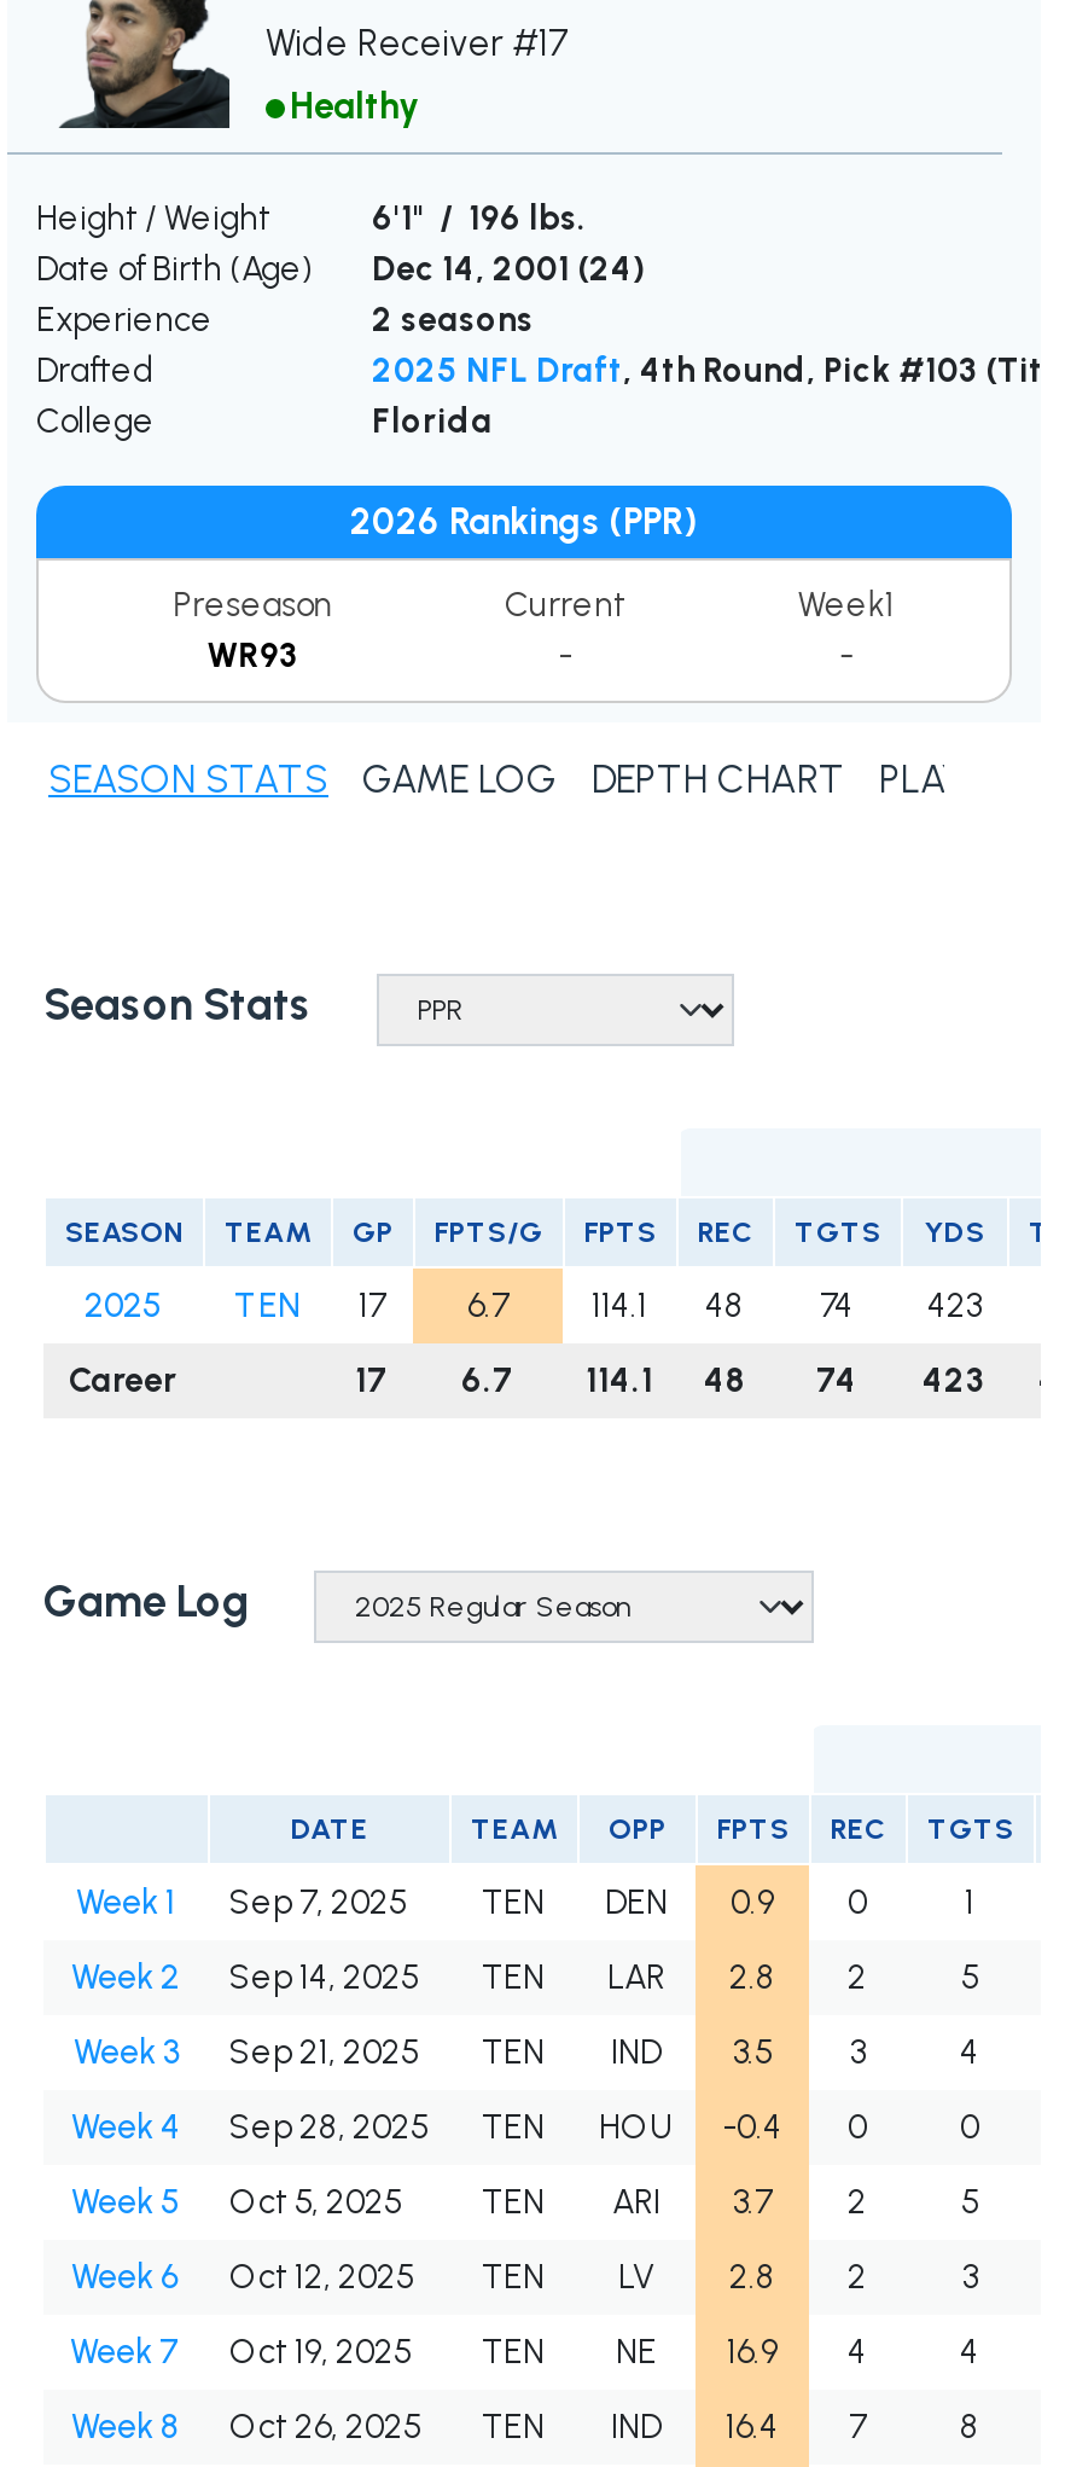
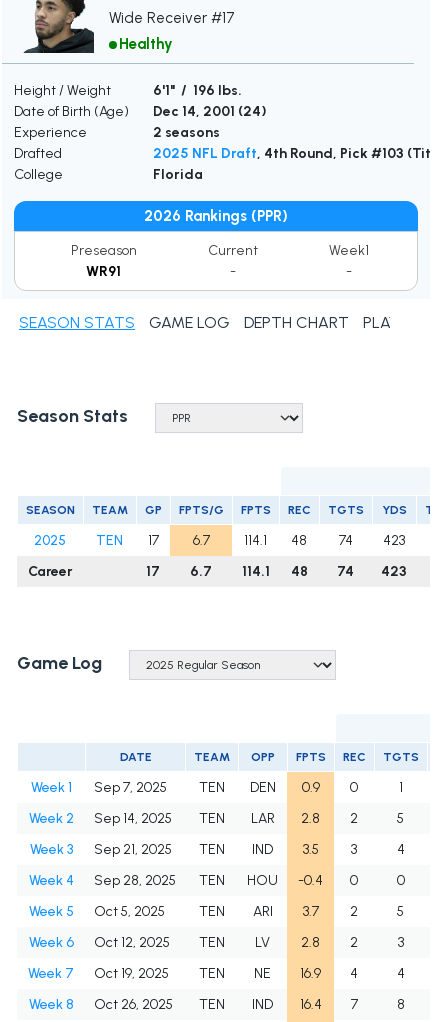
[207,636,299,677] WR93 -> [86,263,121,280] WR91

